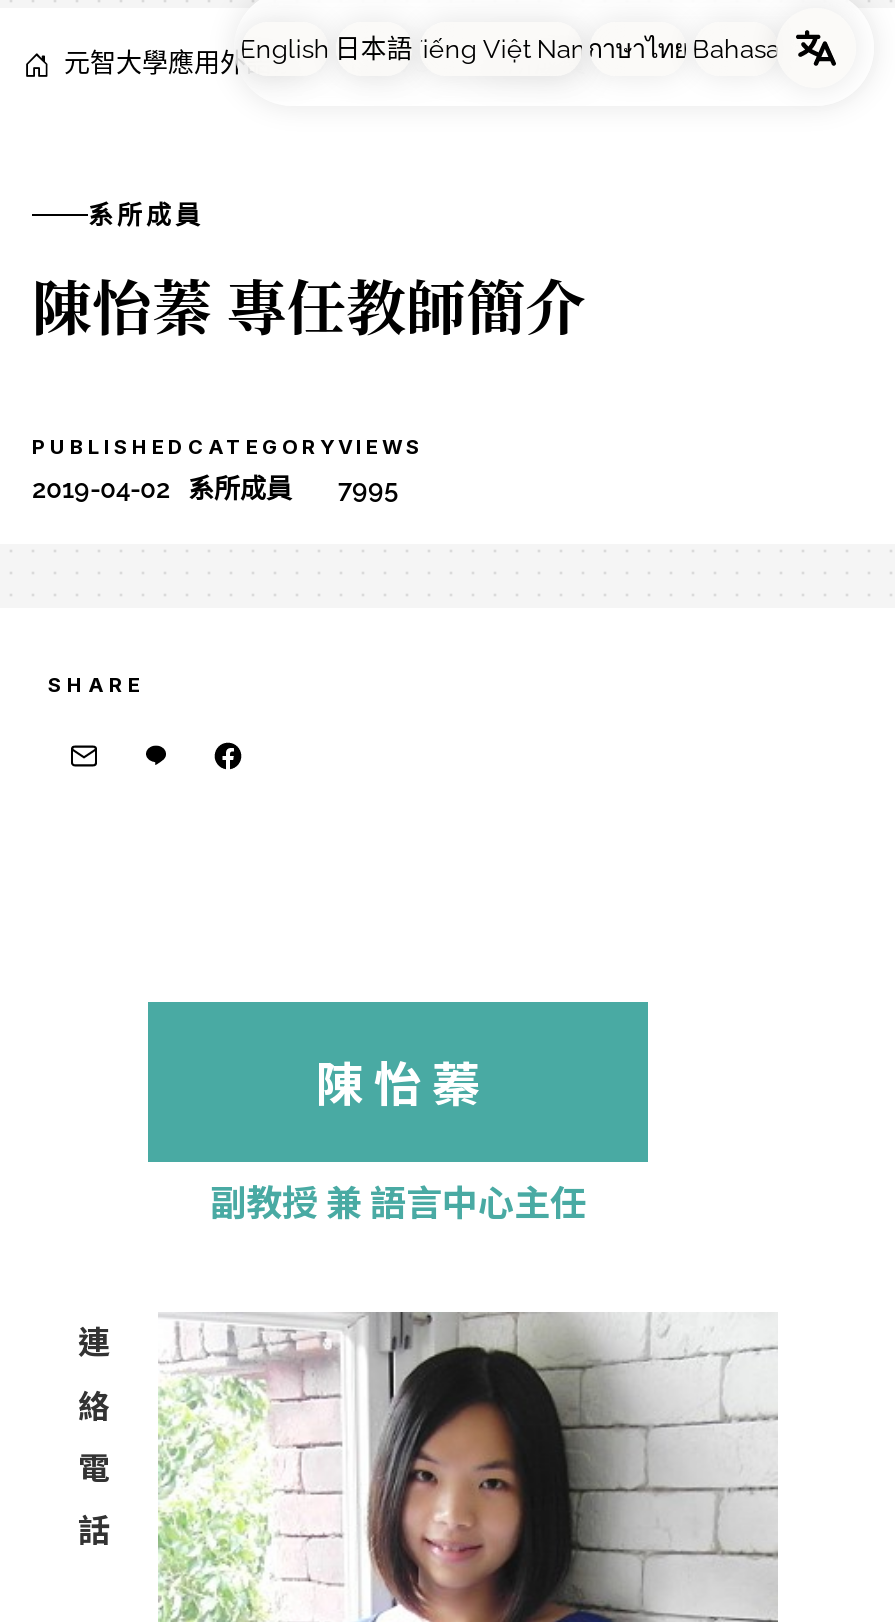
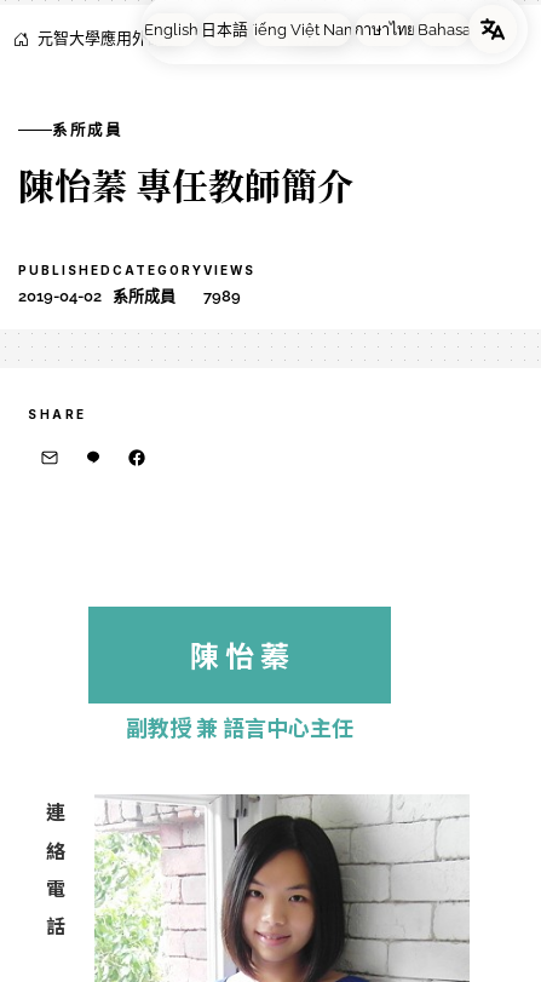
[32,473,398,503] 2019-04-02 系所成員 7995 -> [18,286,241,305] 2019-04-02 系所成員 7989

